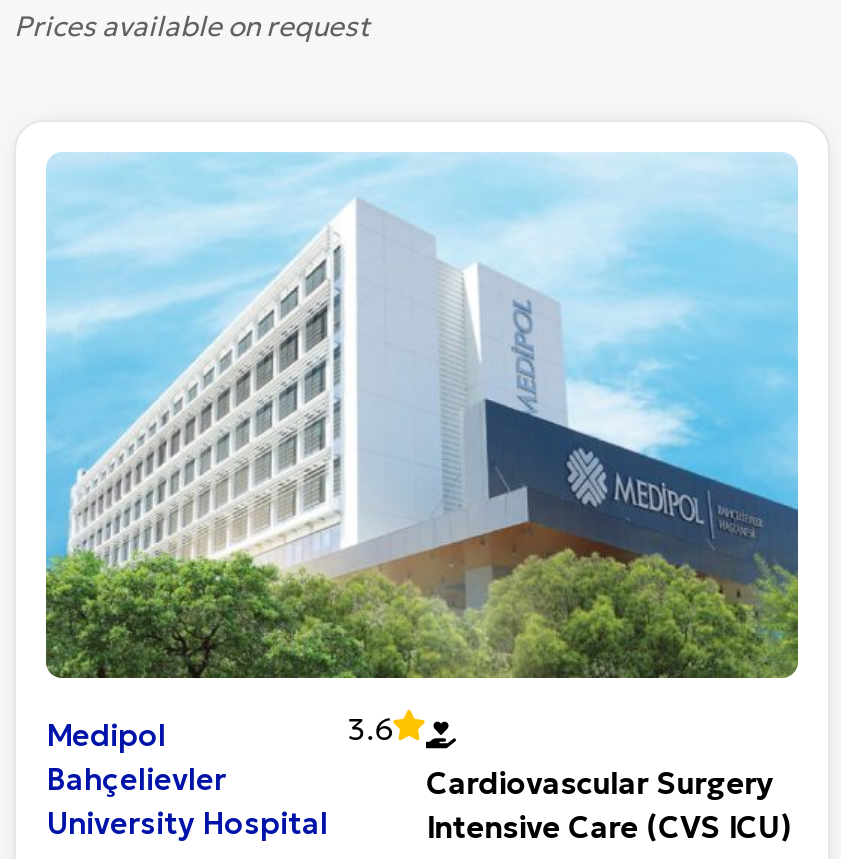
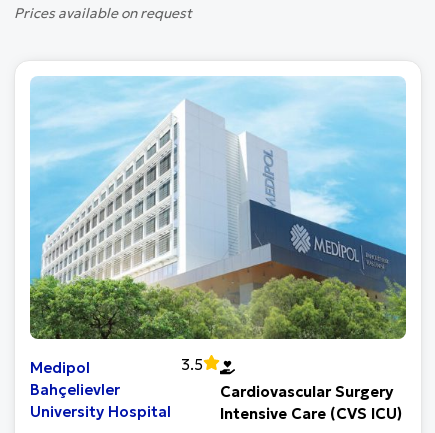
[348,710,392,748] 3.6 -> [181,355,203,374] 3.5

